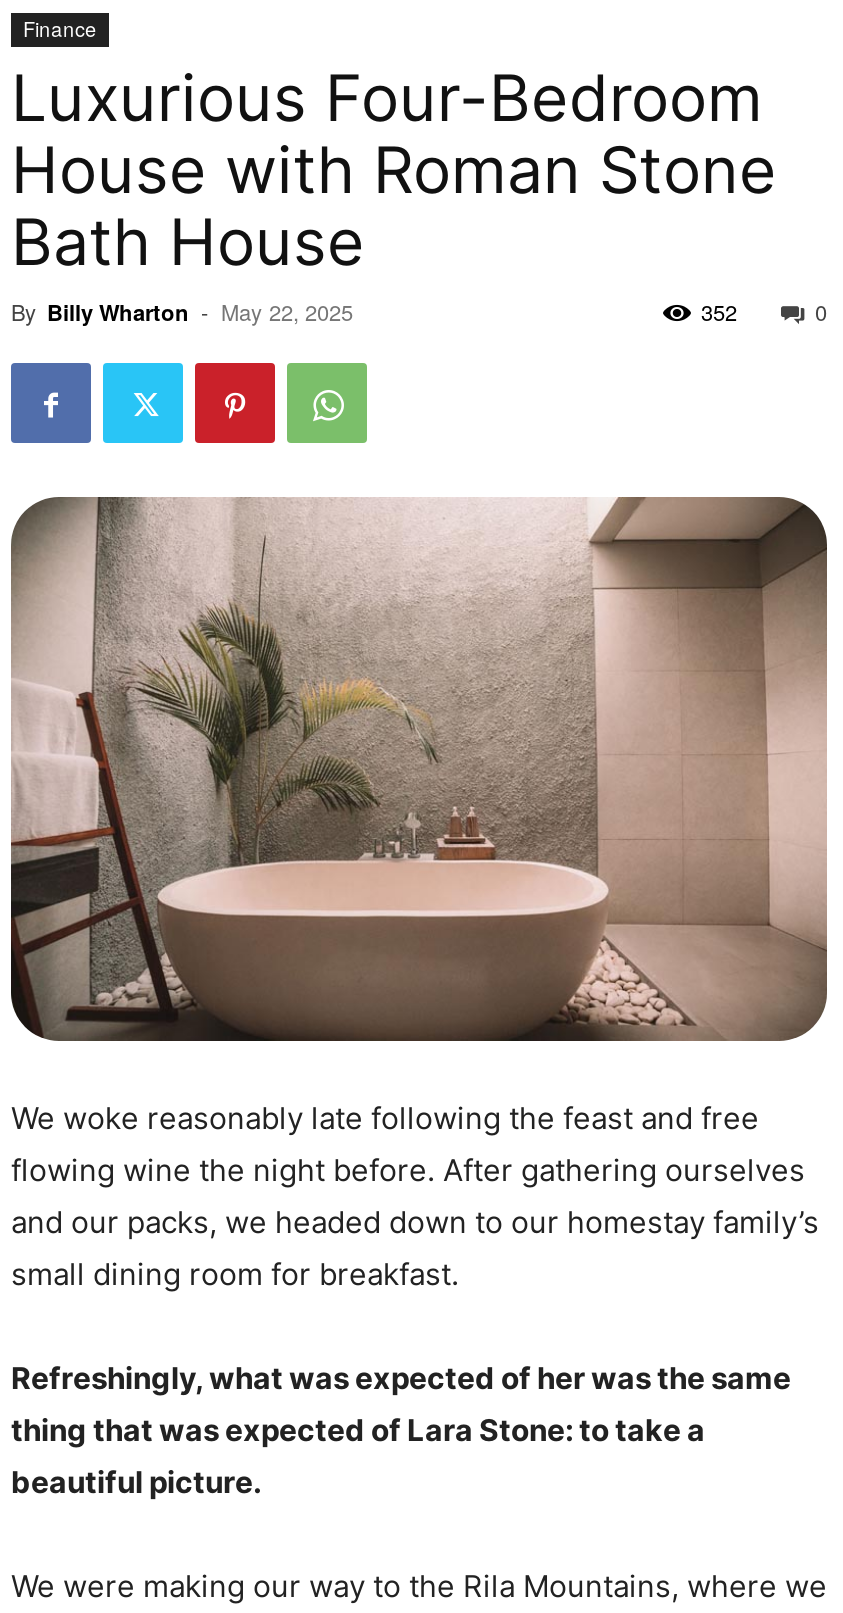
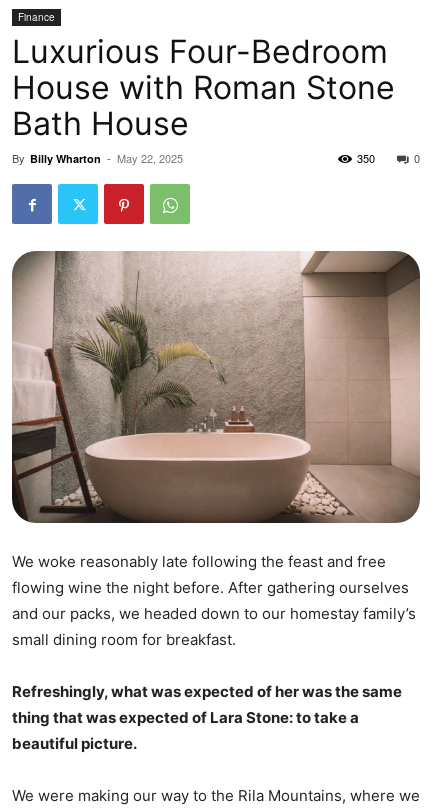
[701,295,737,327] 352 -> [357,150,375,166] 350

